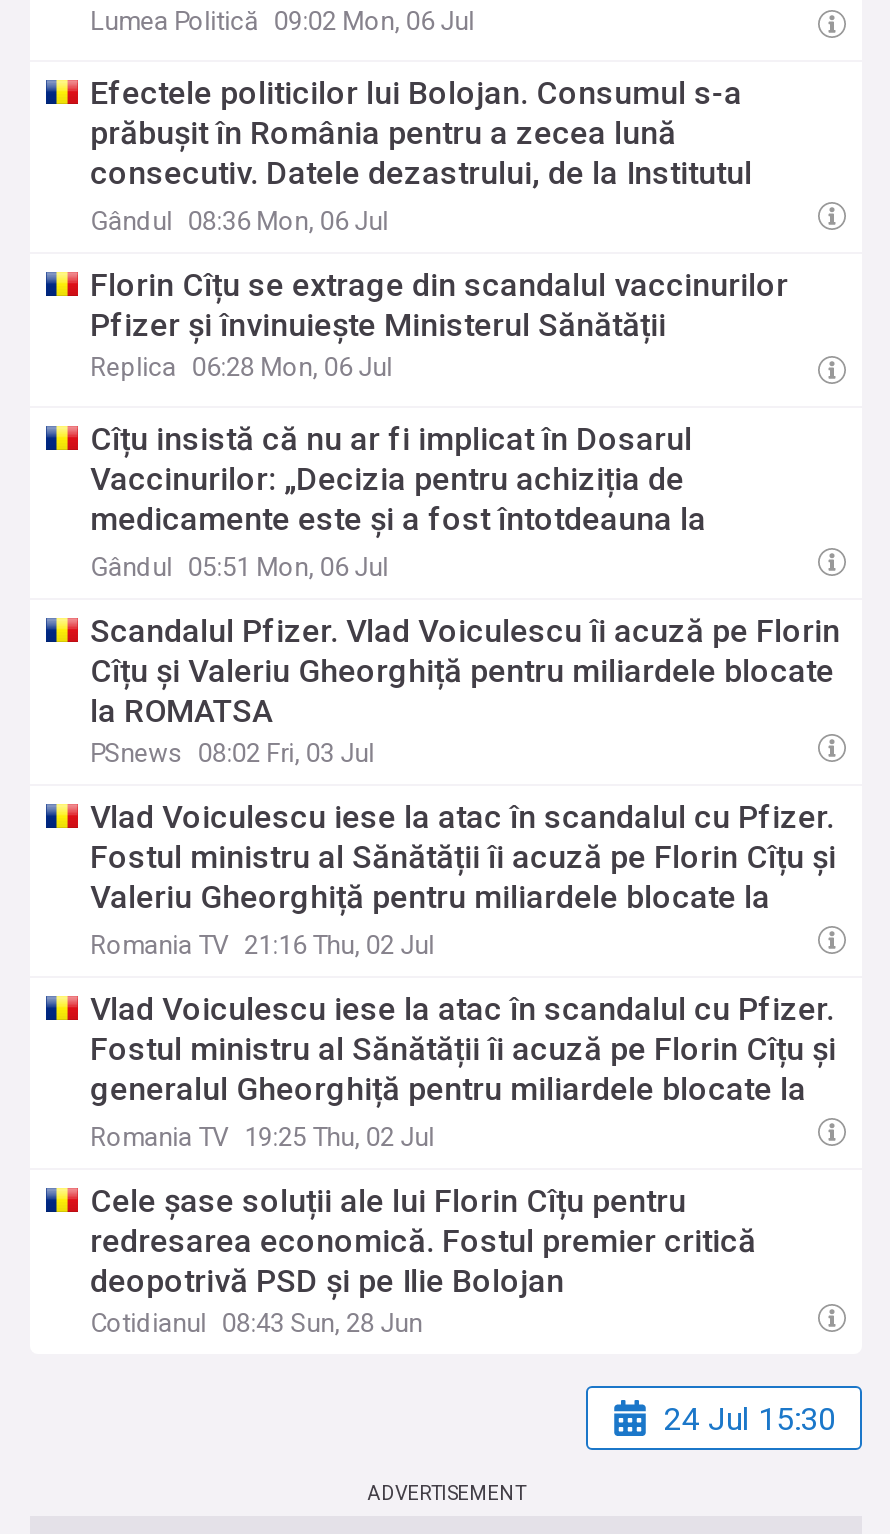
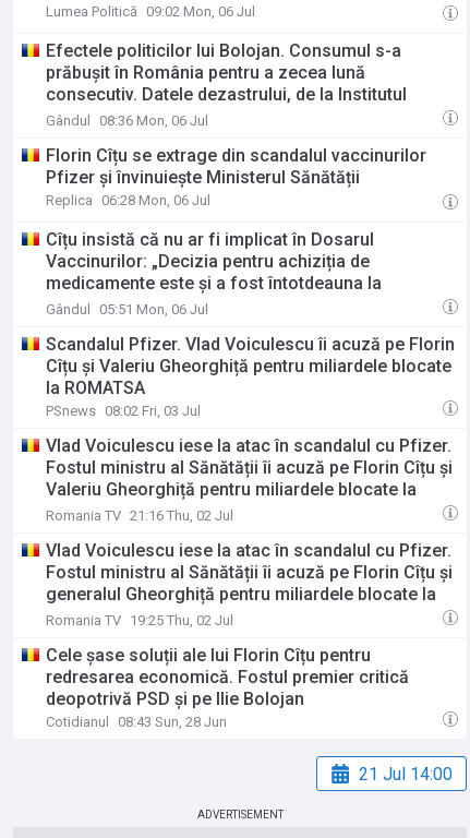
[664,1399,836,1437] 24 Jul 15:30 -> [359,763,453,784] 21 Jul 14:00

